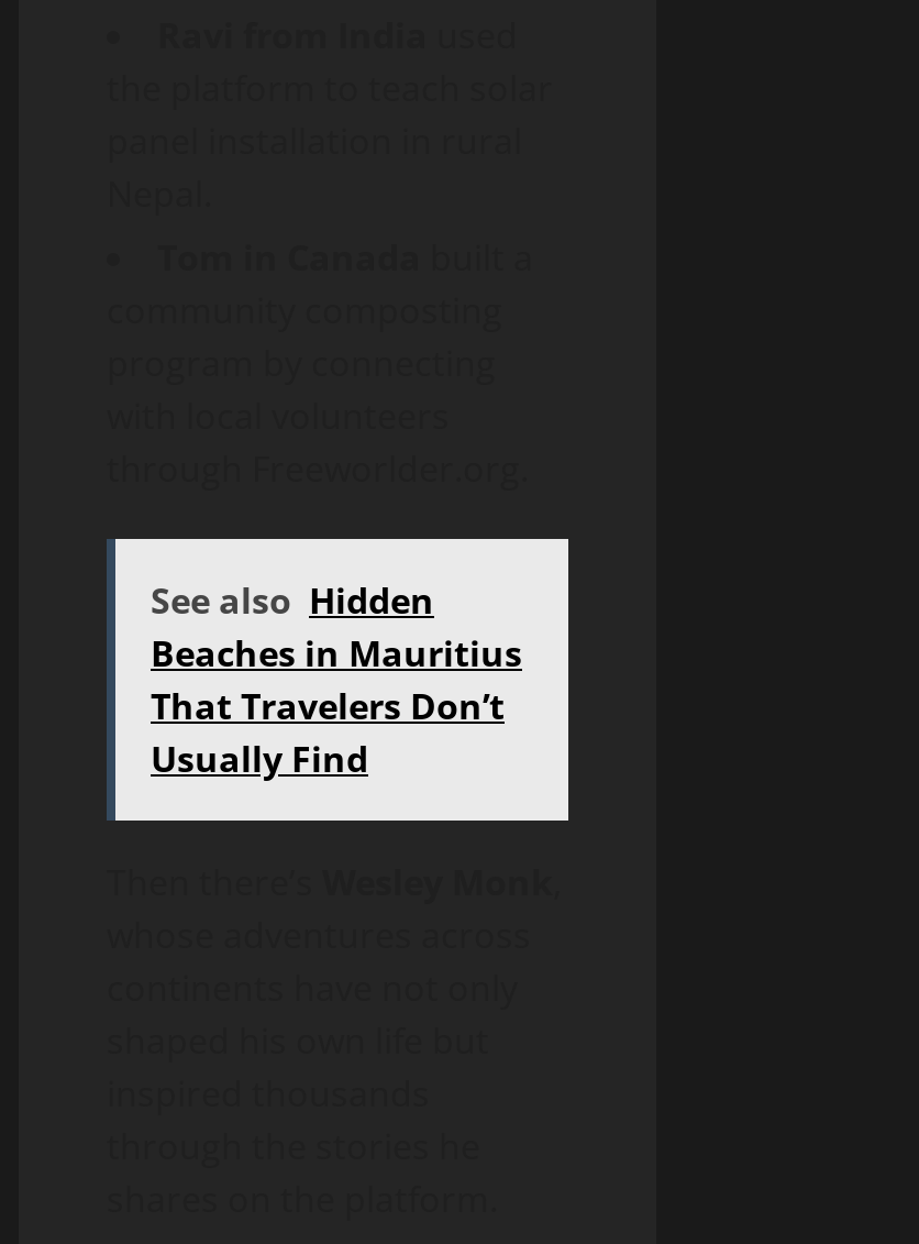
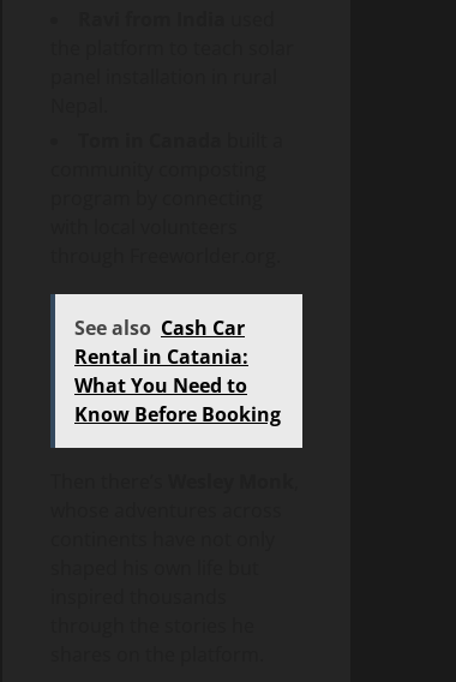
[151,576,522,782] See also Hidden | Beaches in Mauritius | That Travelers Don’t | Usually Find -> [74,314,281,427] See also Cash Car | Rental in Catania: | What You Need to | Know Before Booking

